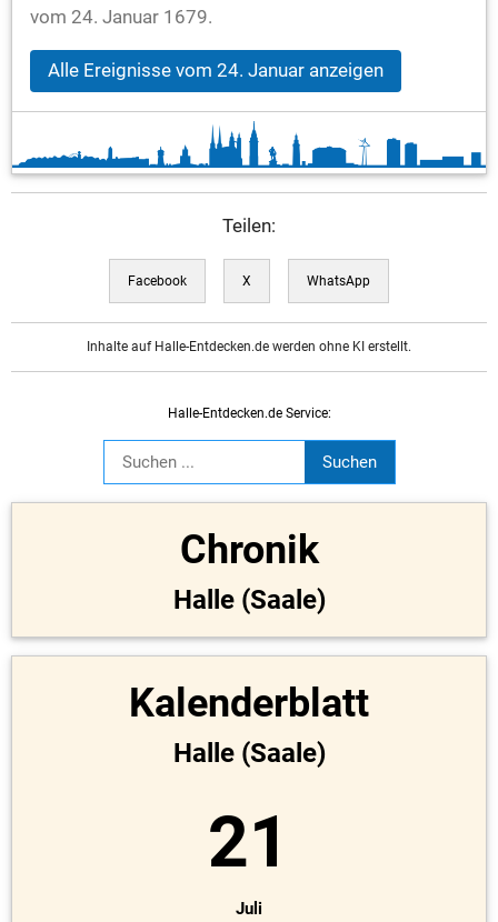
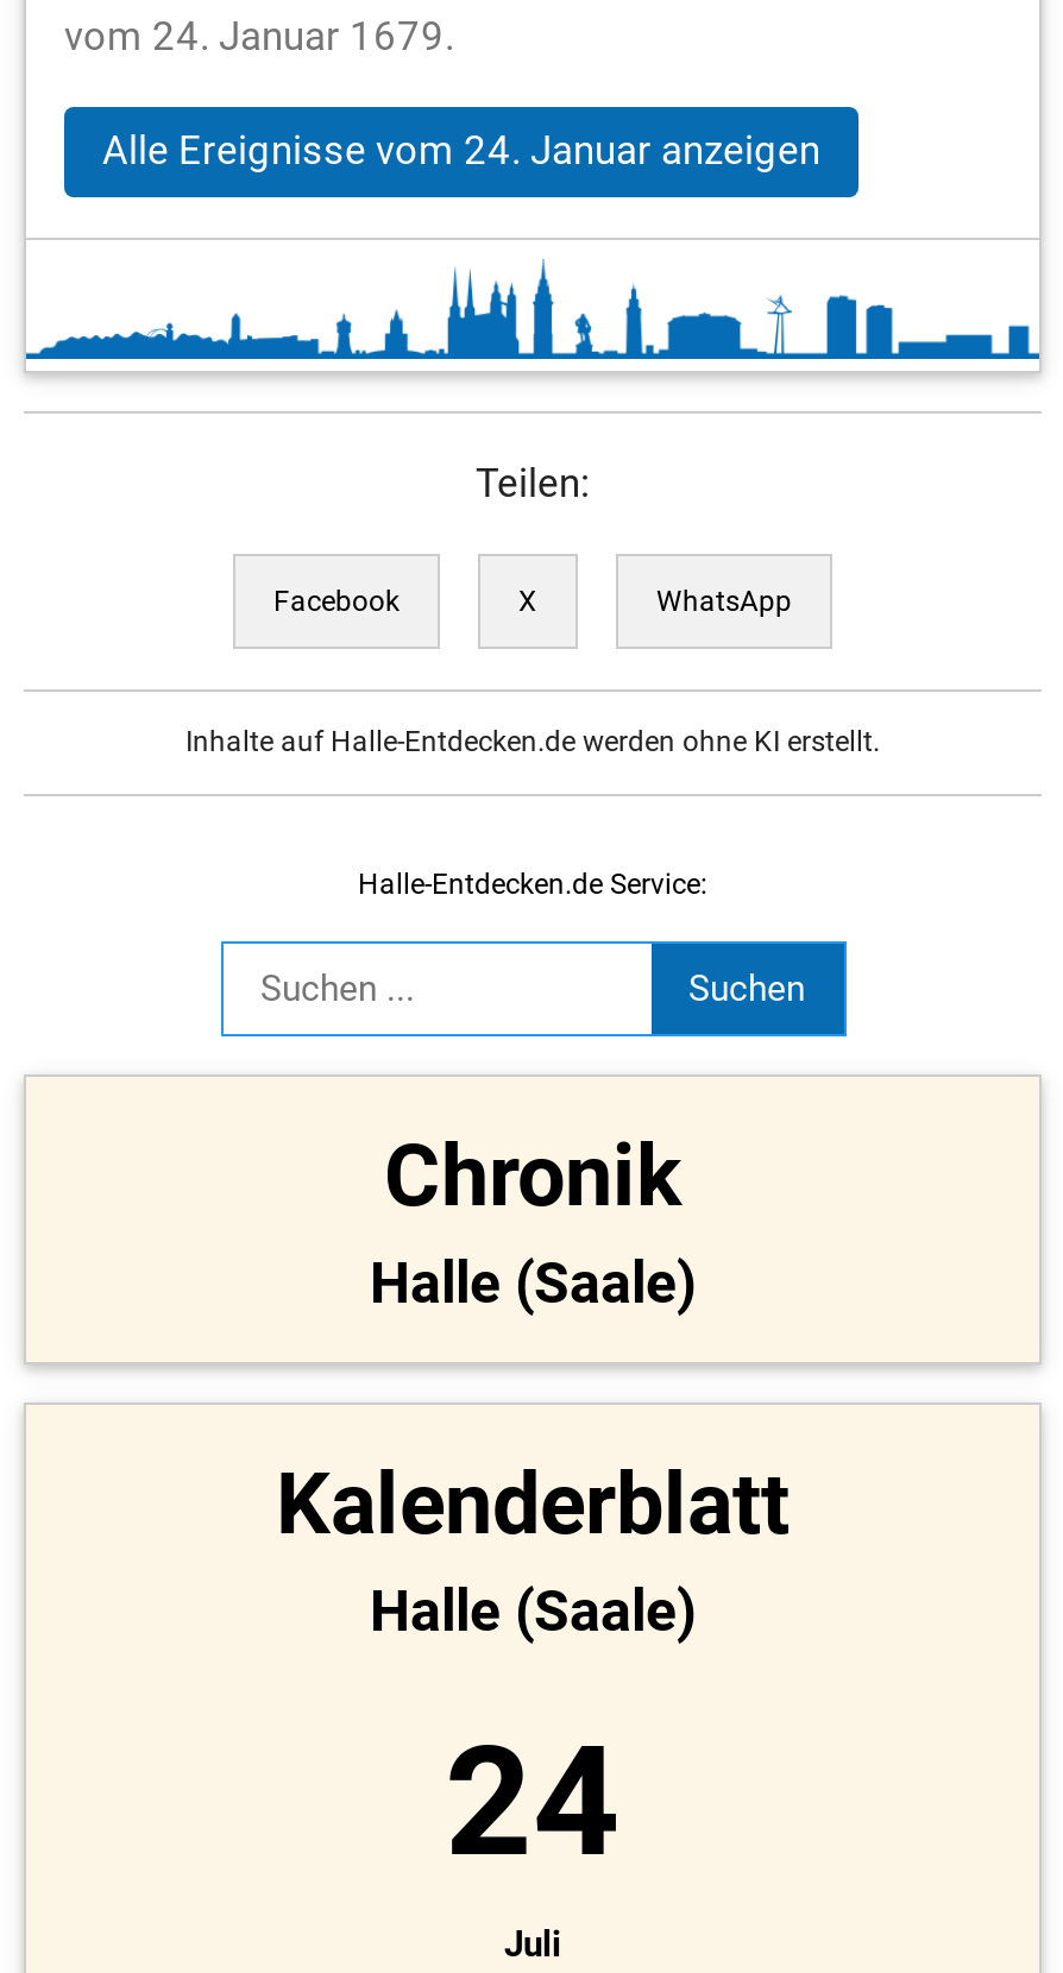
[208,801,290,884] 21 -> [445,1713,621,1891] 24

